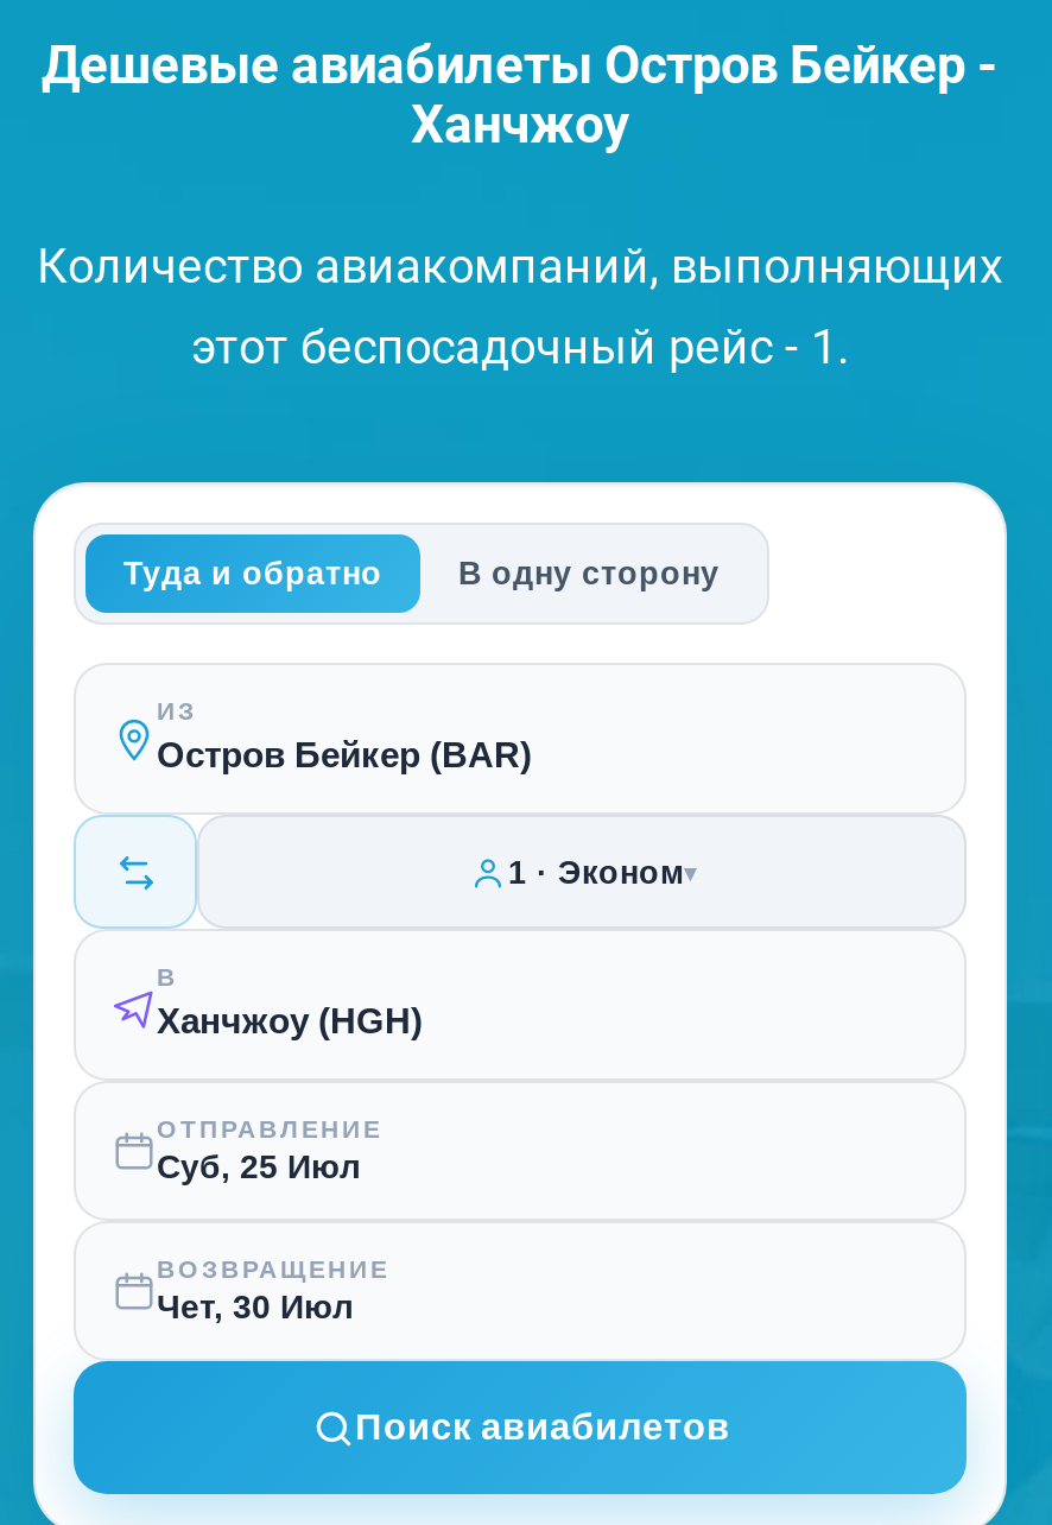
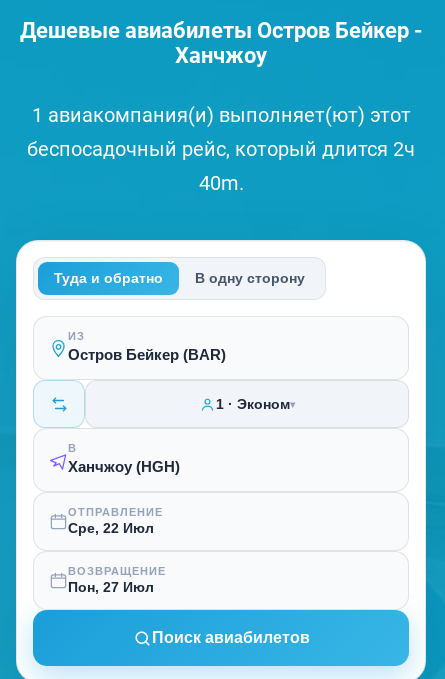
[37,238,1003,375] Количество авиакомпаний, выполняющих | этот беспосадочный рейс - 1. -> [27,103,415,195] 1 авиакомпания(и) выполняет(ют) этот | беспосадочный рейс, который длится 2ч | 40m.
[157,1147,361,1185] Суб, 25 Июл -> [68,520,154,536] Сре, 22 Июл
[157,1287,354,1325] Чет, 30 Июл -> [68,579,154,595] Пон, 27 Июл

